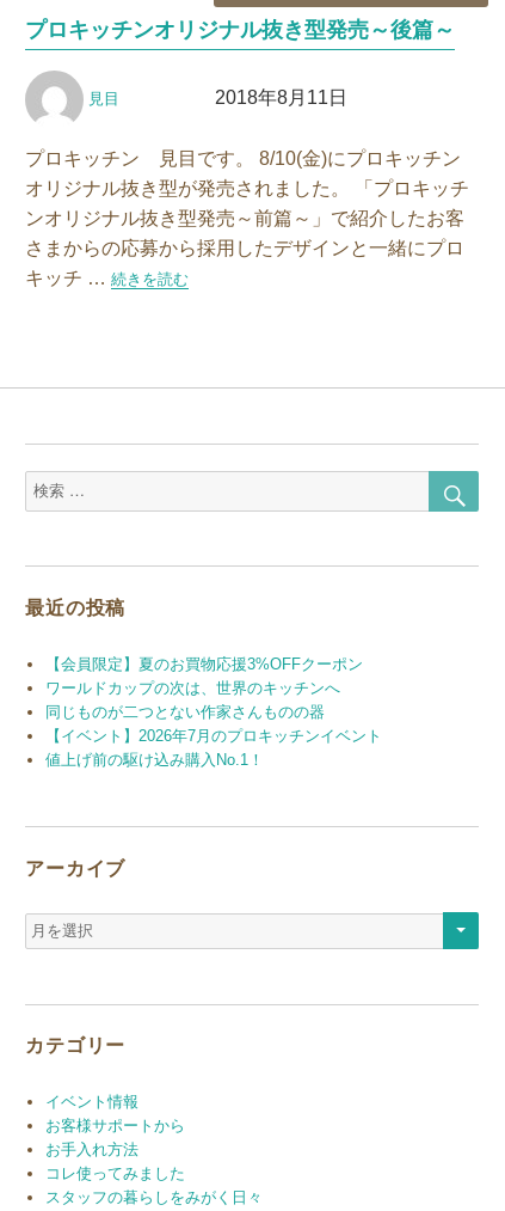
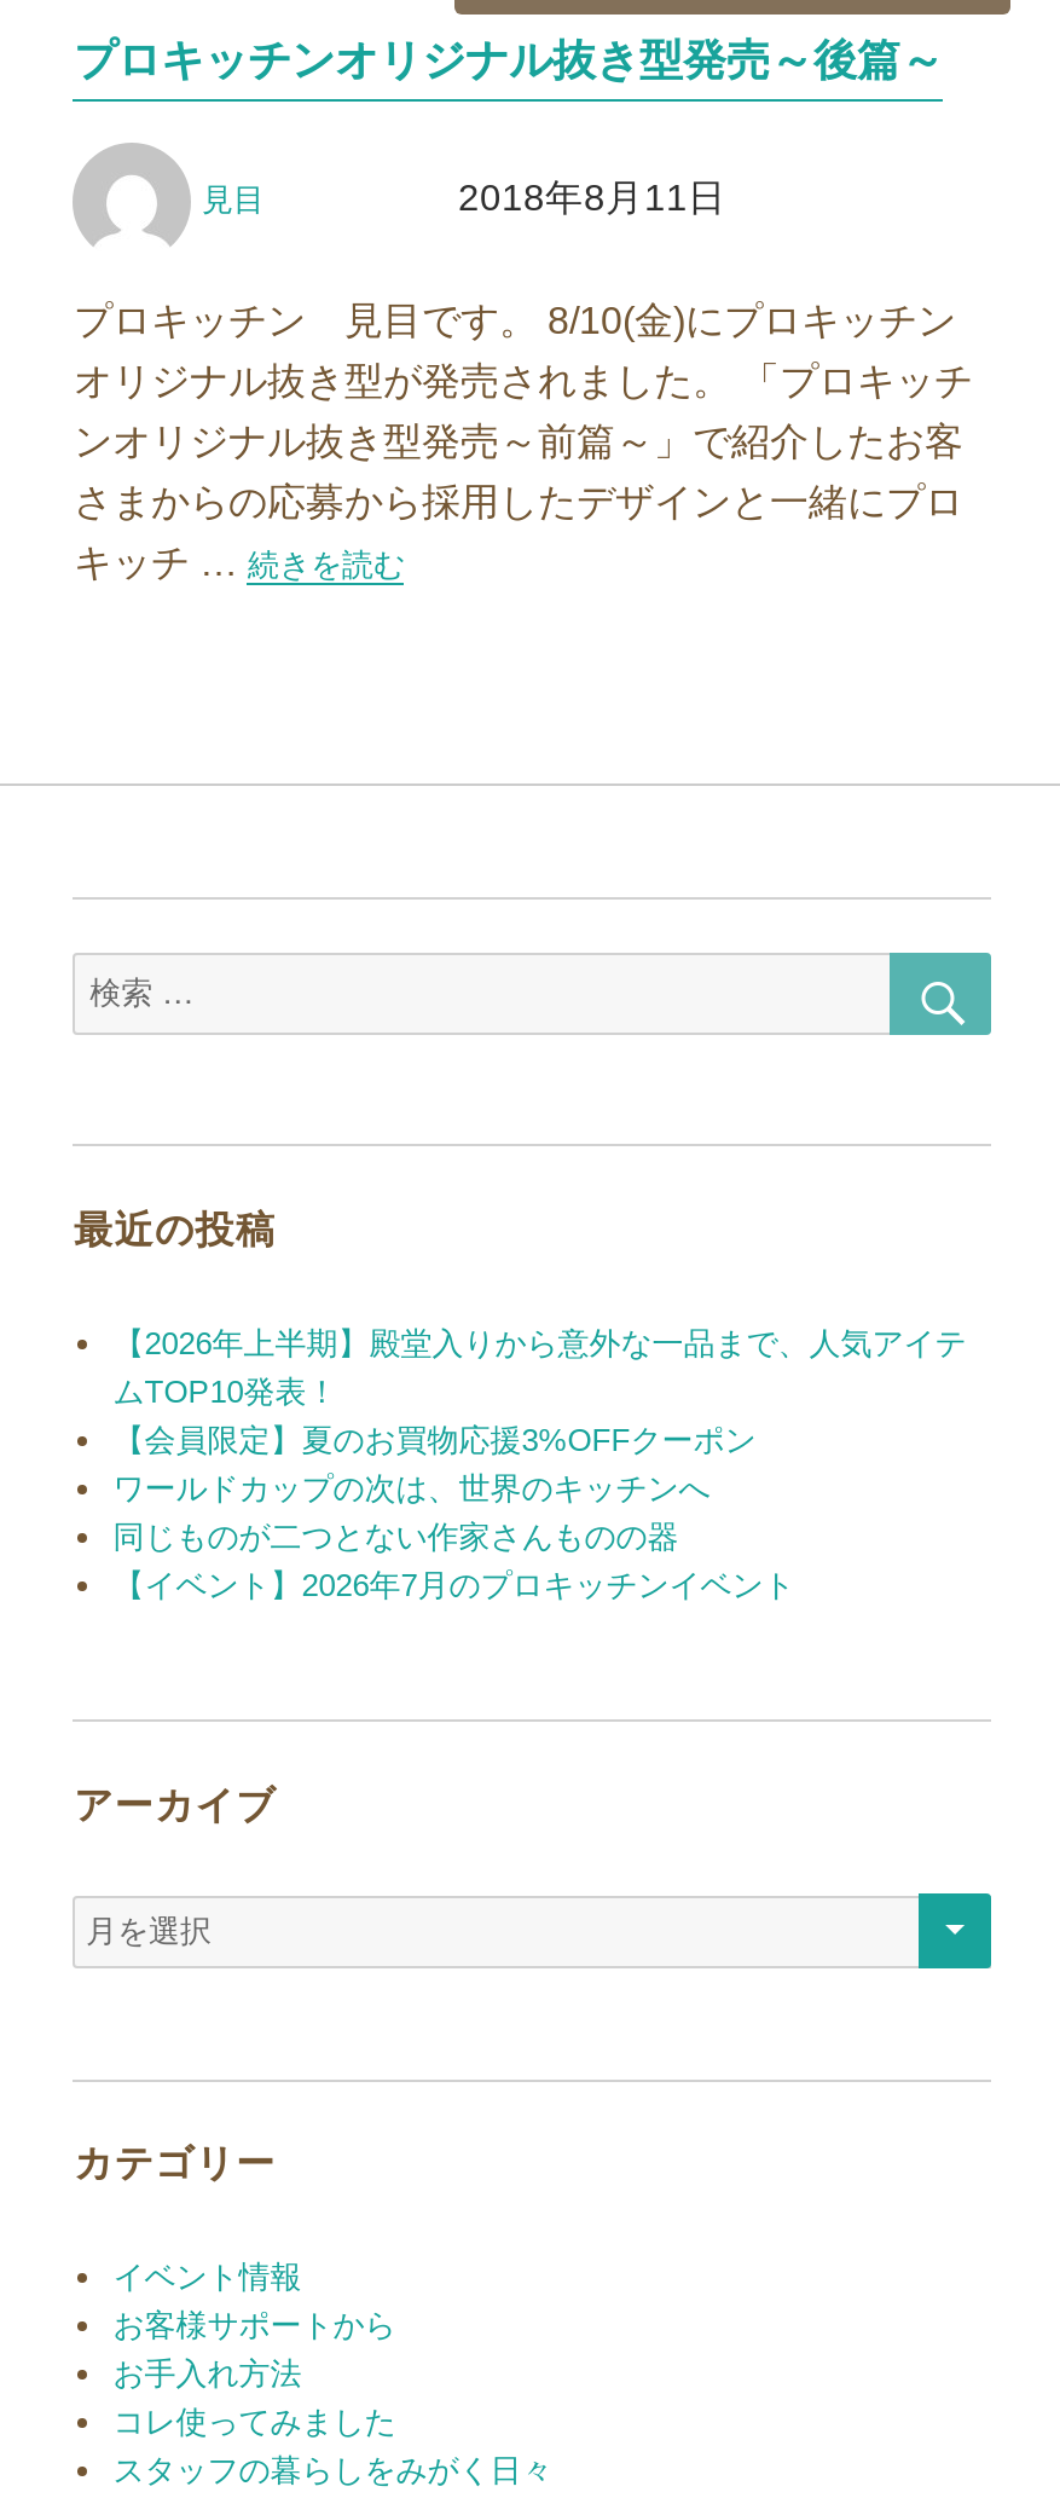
none -> [113,1325,966,1409] 【2026年上半期】殿堂入りから意外な一品まで、人気アイテ | ムTOP10発表！
moved [45,655,382,745] -> [113,1421,795,1603]: 【会員限定】夏のお買物応援3%OFFクーポン | ワールドカップの次は、世界のキッチンへ | 同じものが二つとない作家さんものの器 | 【イベント】2026年7月のプロキッチンイベント
[45,751,263,768] 値上げ前の駆け込み購入No.1！ -> none

